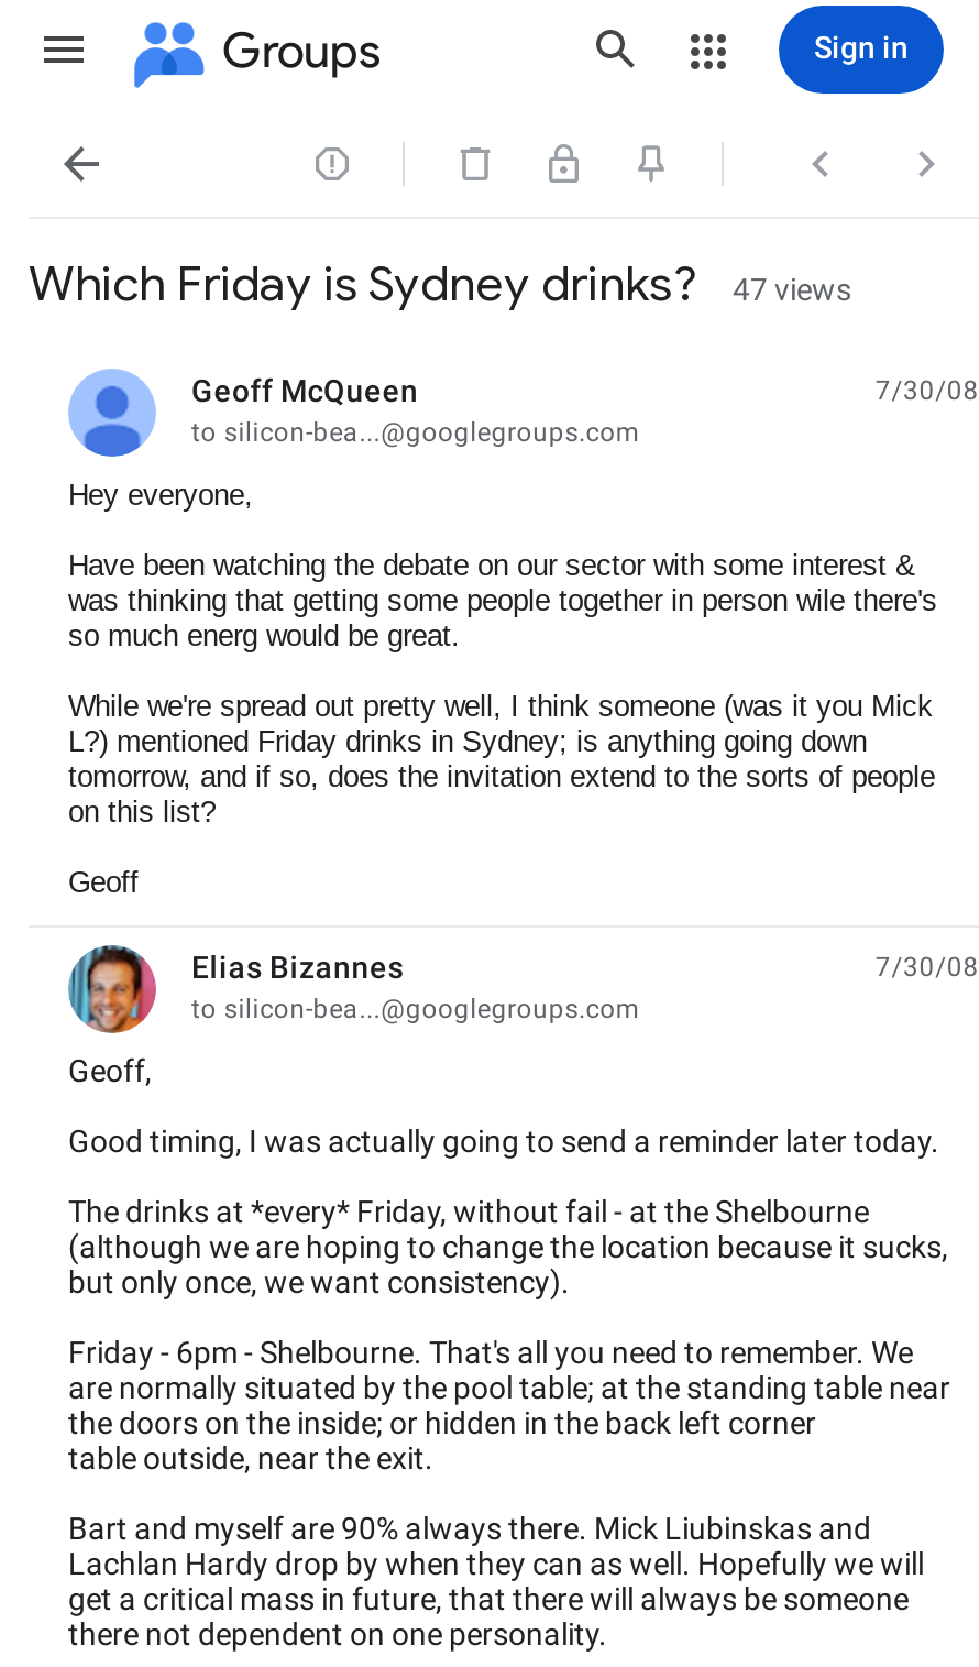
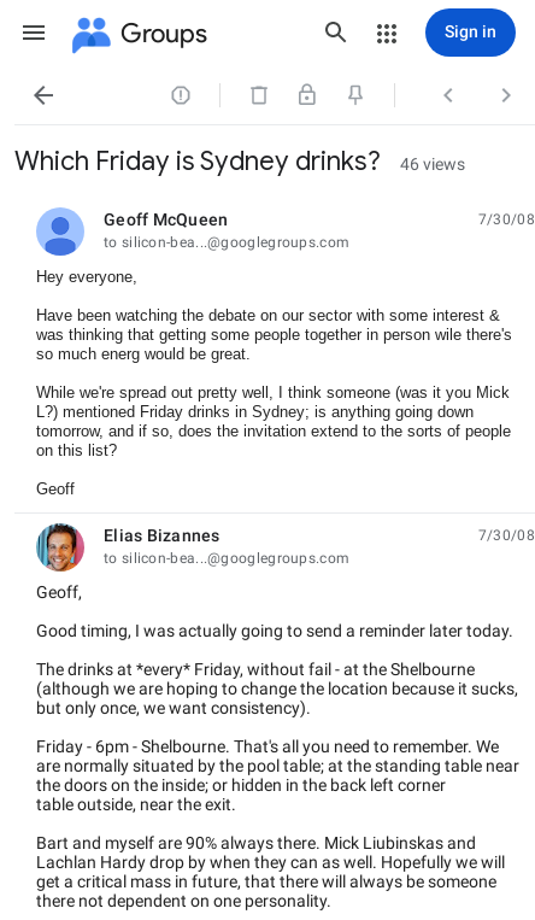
[29,254,851,314] Which Friday is Sydney drinks? 47 views -> [14,145,465,177] Which Friday is Sydney drinks? 46 views

